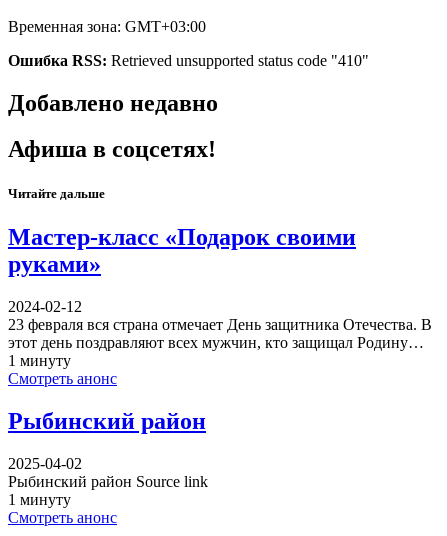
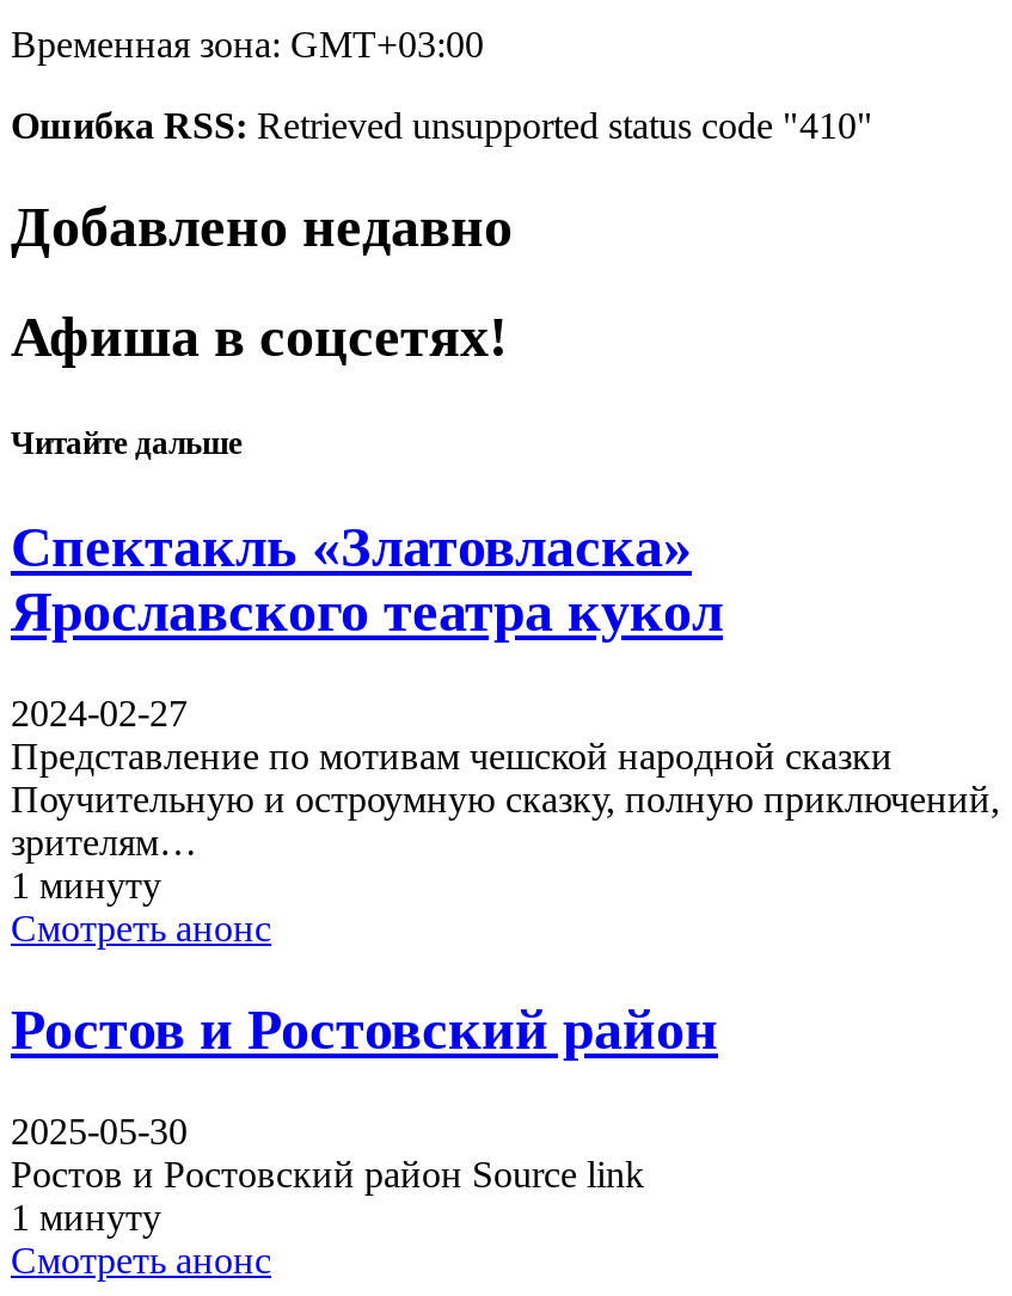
[8,224,356,277] Мастер-класс «Подарок своими | руками» -> [11,516,723,642] Спектакль «Златовласка» | Ярославского театра кукол
[8,298,432,351] 2024-02-12 | 23 февраля вся страна отмечает День защитника Отечества. В | этот день поздравляют всех мужчин, кто защищал Родину… -> [11,692,1000,862] 2024-02-27 | Представление по мотивам чешской народной сказки | Поучительную и остроумную сказку, полную приключений, | зрителям…
[8,408,206,434] Рыбинский район -> [11,998,718,1060] Ростов и Ростовский район
[8,454,208,489] 2025-04-02 | Рыбинский район Source link -> [11,1110,644,1193] 2025-05-30 | Ростов и Ростовский район Source link

